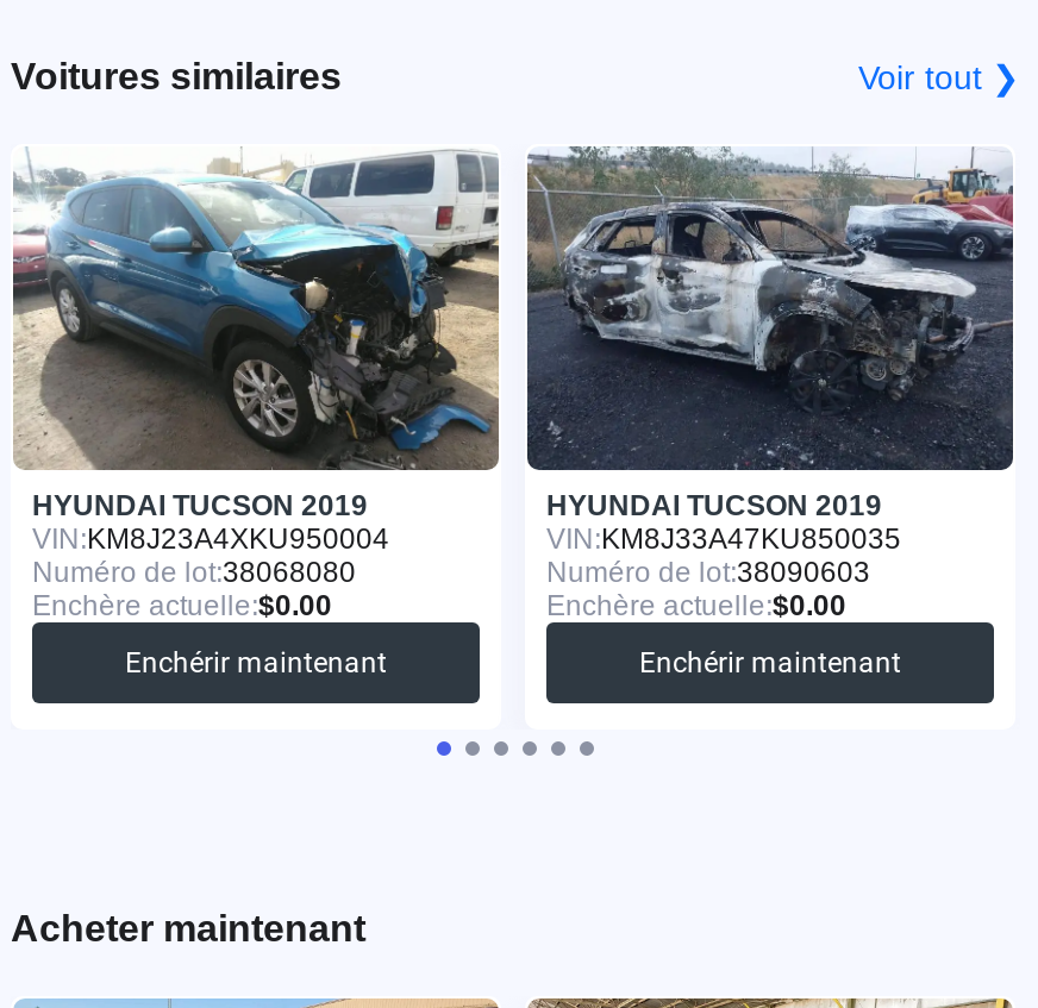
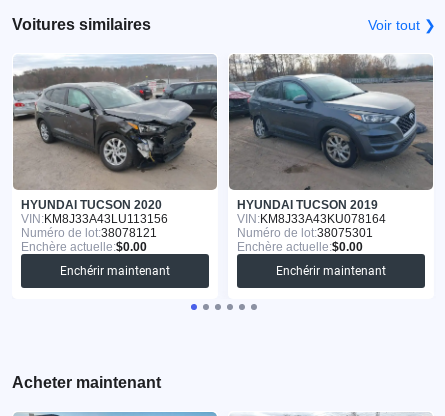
[11,149,499,524] [image] | HYUNDAI TUCSON 2019 -> [12,54,218,212] [image] | HYUNDAI TUCSON 2020
[527,146,1013,557] [image] | VIN: KM8J33A47KU850035 -> [229,53,433,226] [image] | VIN: KM8J33A43KU078164
[32,524,389,557] VIN: KM8J23A4XKU950004 -> [21,212,168,226] VIN: KM8J33A43LU113156
[32,557,356,590] Numéro de lot:38068080 -> [21,226,157,240] Numéro de lot:38078121
[546,557,870,590] Numéro de lot:38090603 -> [237,226,373,240] Numéro de lot:38075301

